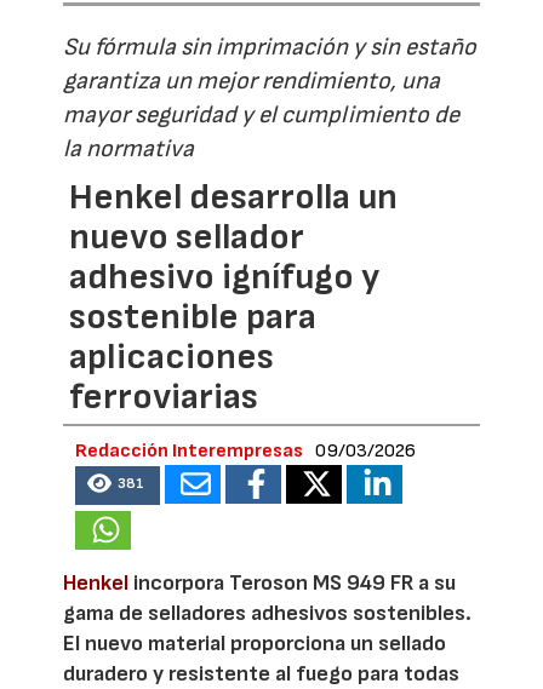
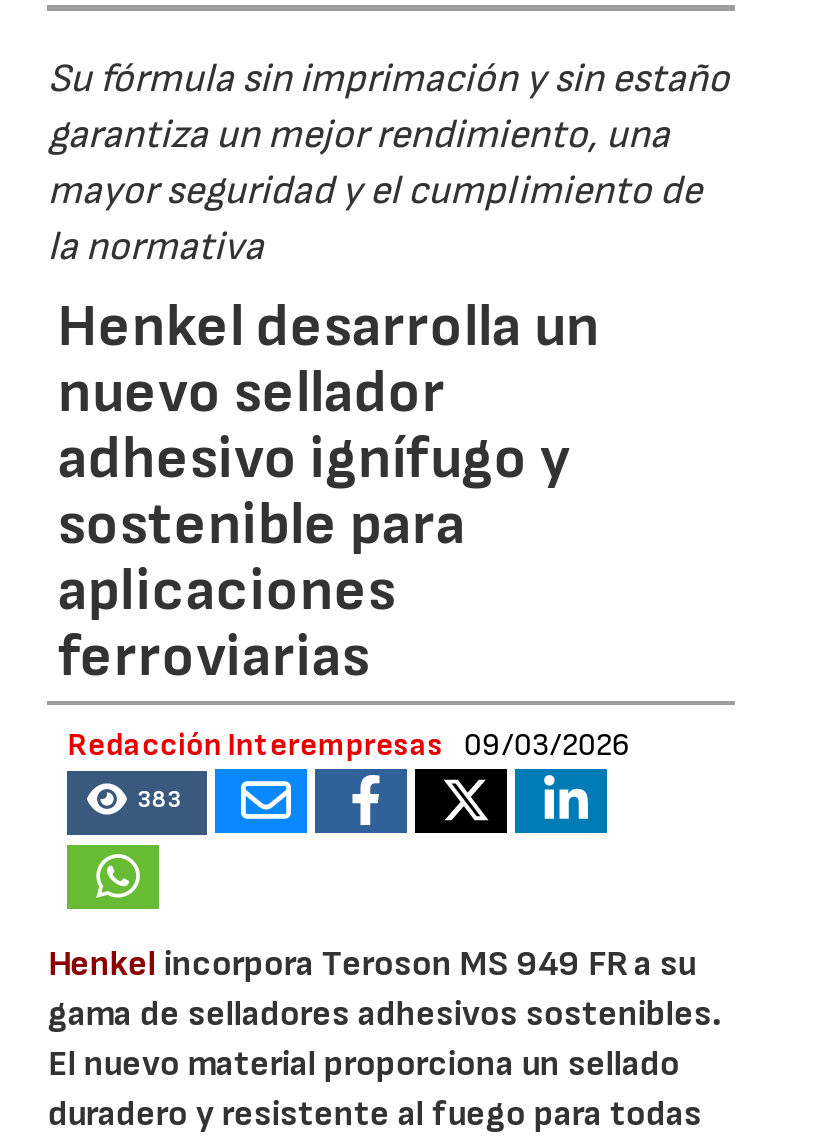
[118,474,145,492] 381 -> [138,784,182,814] 383

